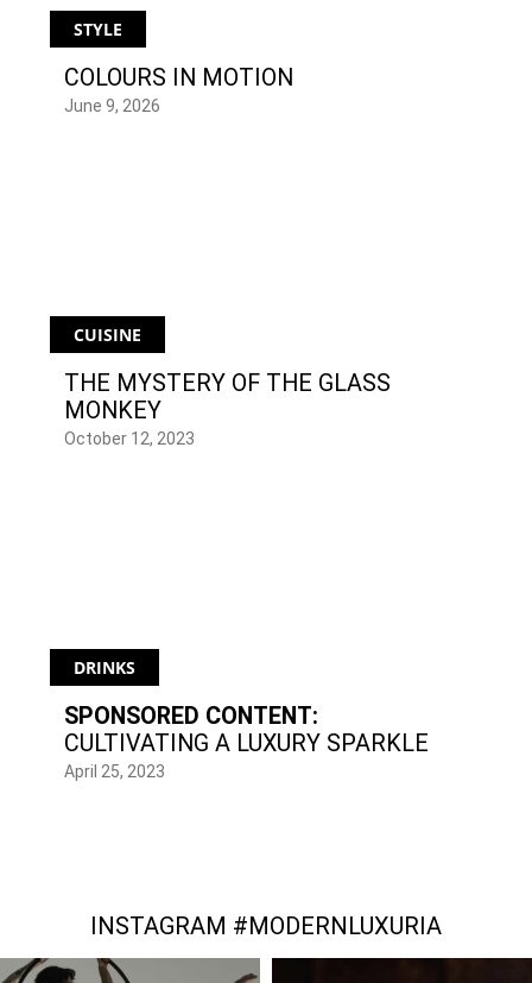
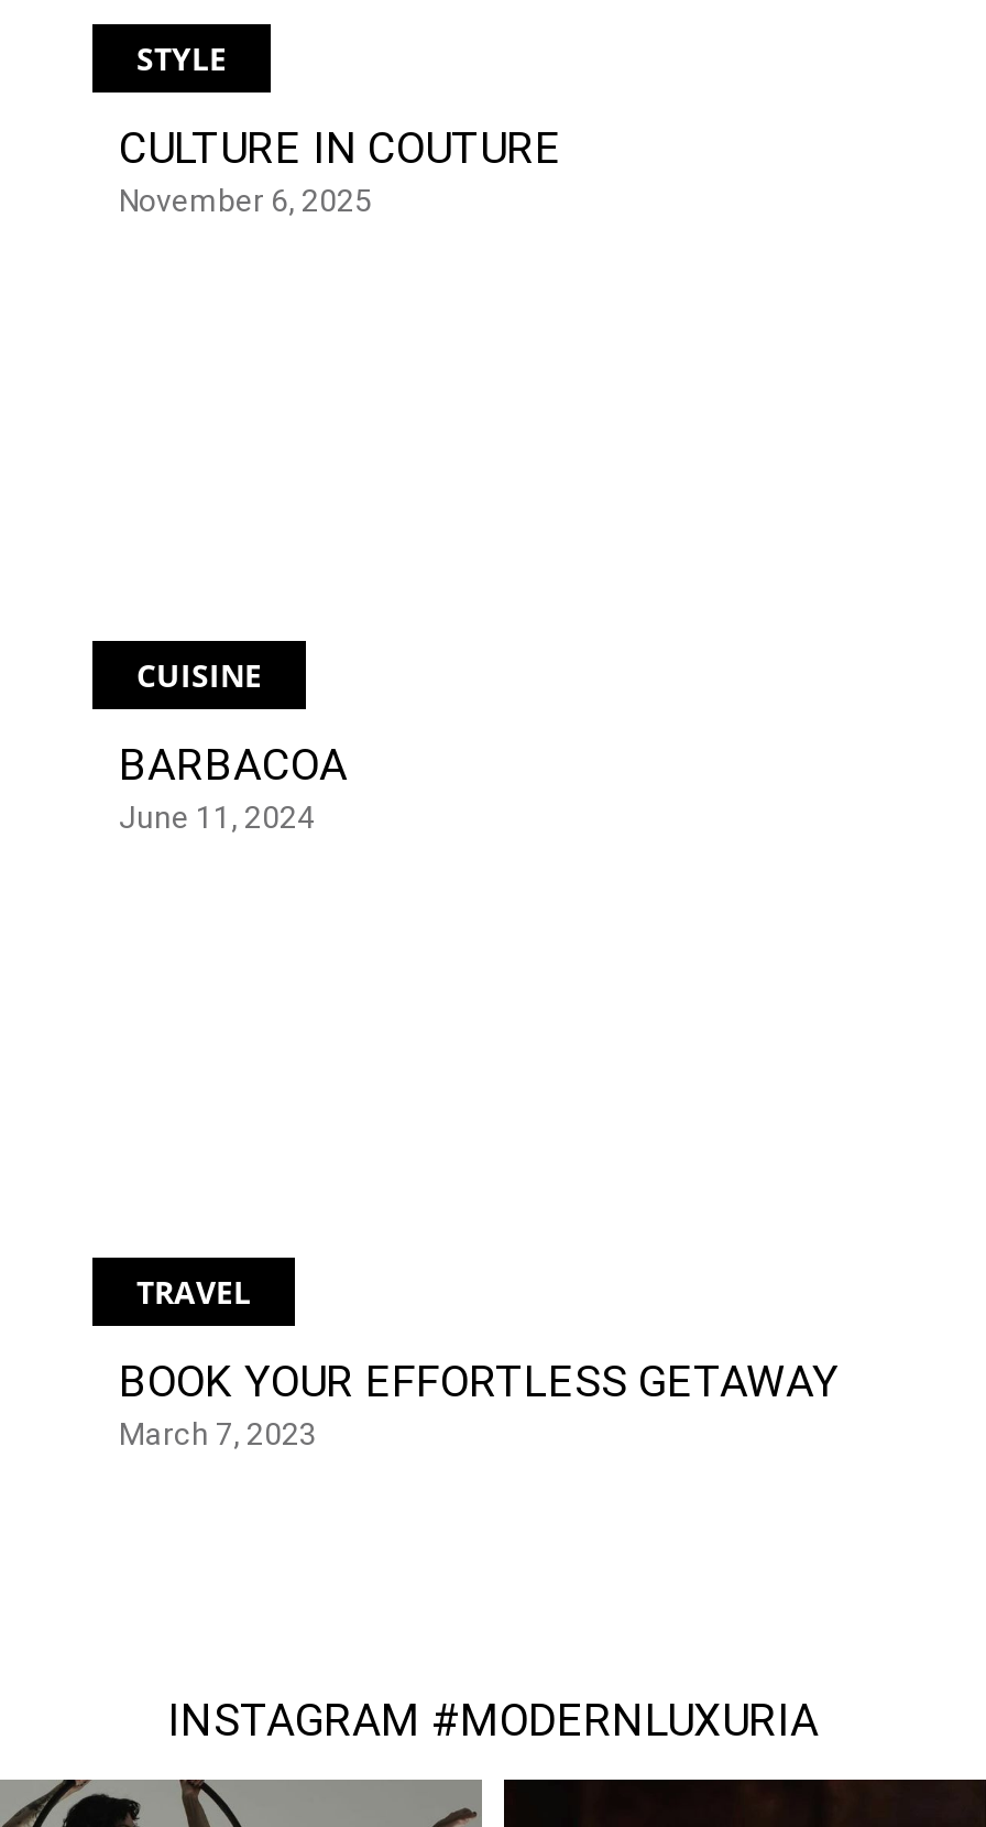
[64,64,293,115] COLOURS IN MOTION | June 9, 2026 -> [119,124,561,218] CULTURE IN COUTURE | November 6, 2025
moved [74,323,141,346] -> [136,655,262,696]: CUISINE
[64,369,391,448] THE MYSTERY OF THE GLASS | MONKEY | October 12, 2023 -> [119,740,348,835] BARBACOA | June 11, 2024
[74,656,135,678] DRINKS -> [136,1271,251,1313] TRAVEL
[64,702,429,781] SPONSORED CONTENT: | CULTIVATING A LUXURY SPARKLE | April 25, 2023 -> [119,1357,839,1452] BOOK YOUR EFFORTLESS GETAWAY | March 7, 2023

